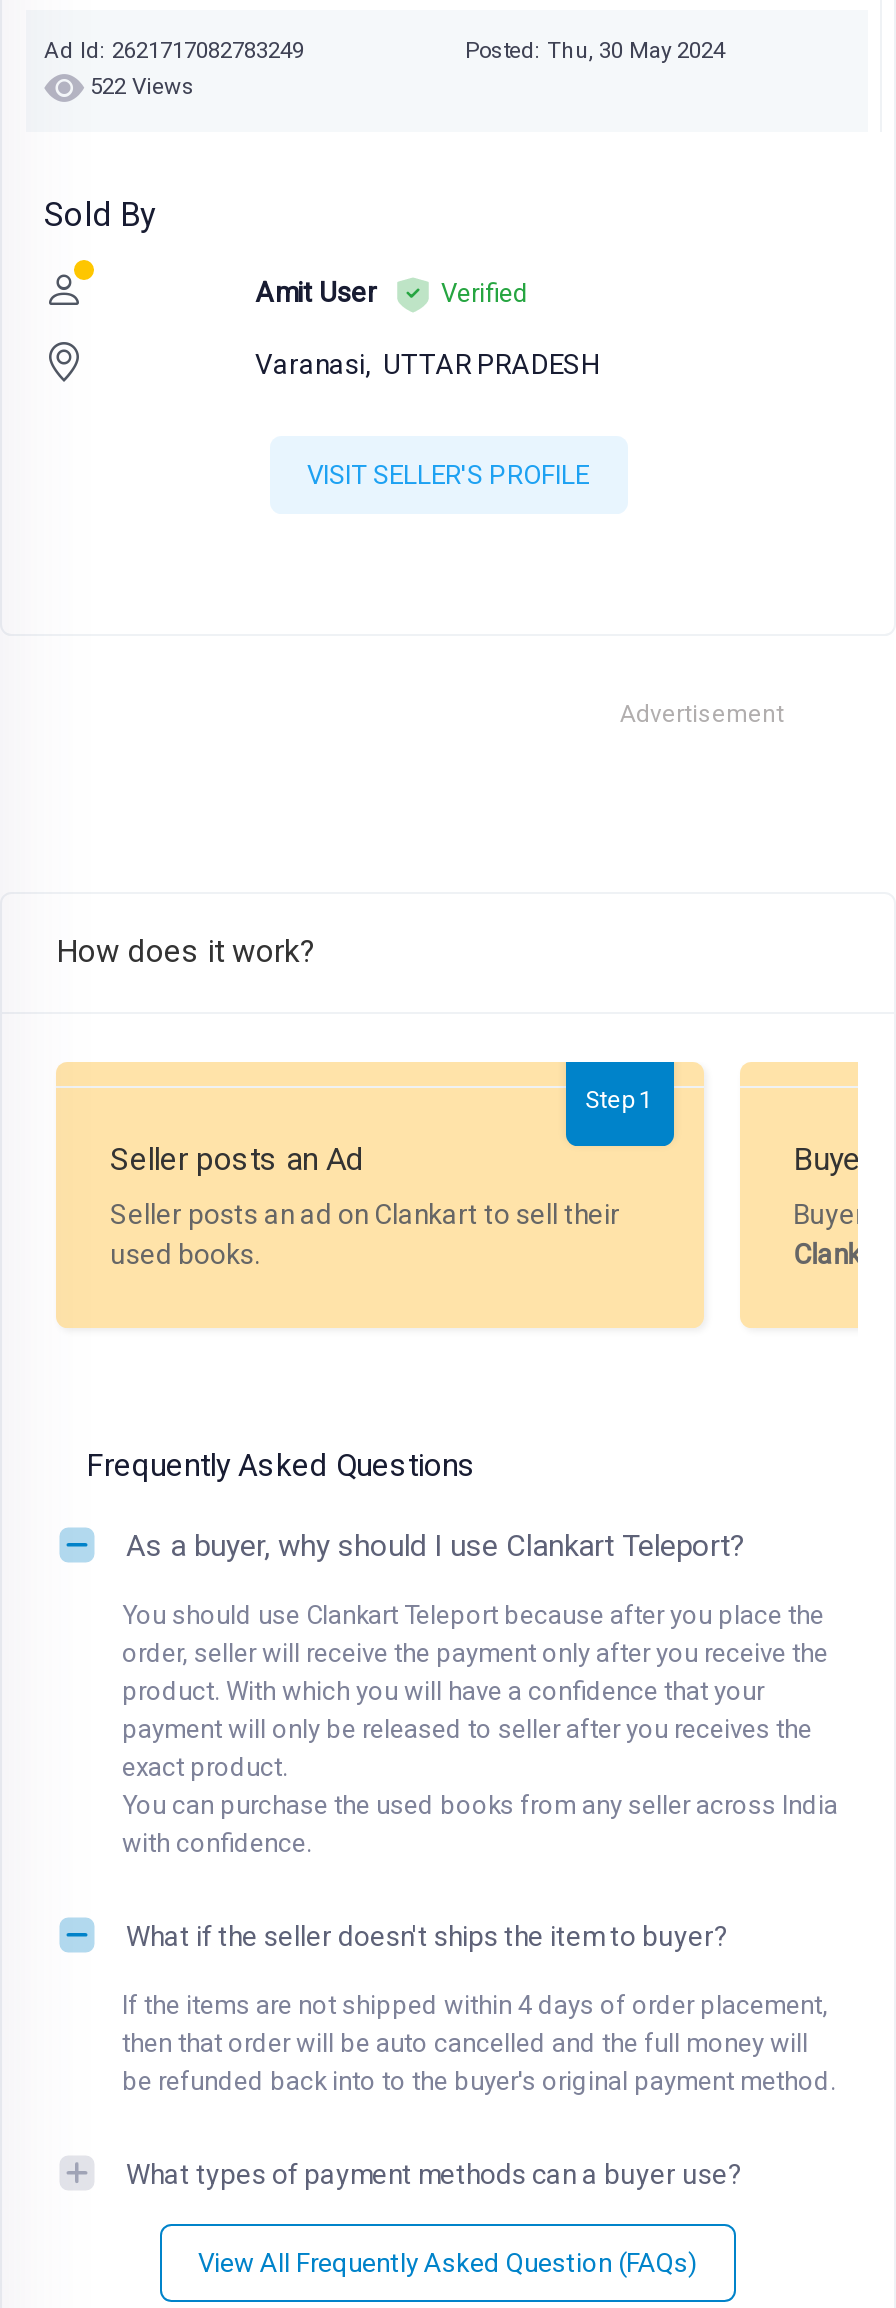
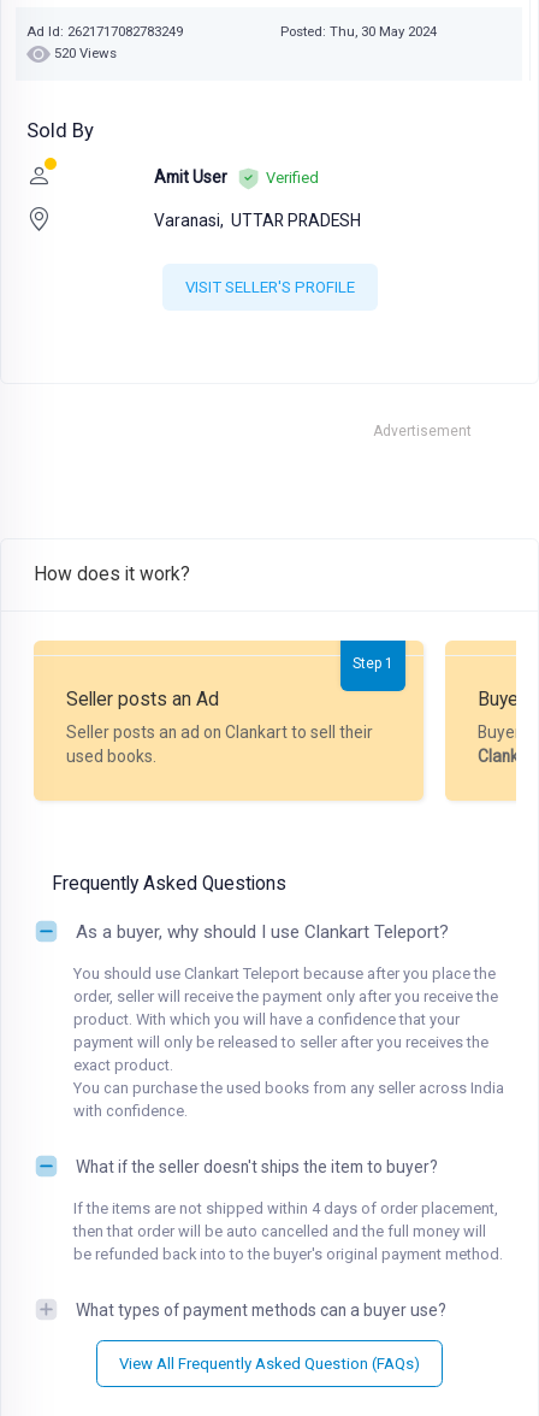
[90,73,194,101] 522 Views -> [54,45,117,62] 520 Views

